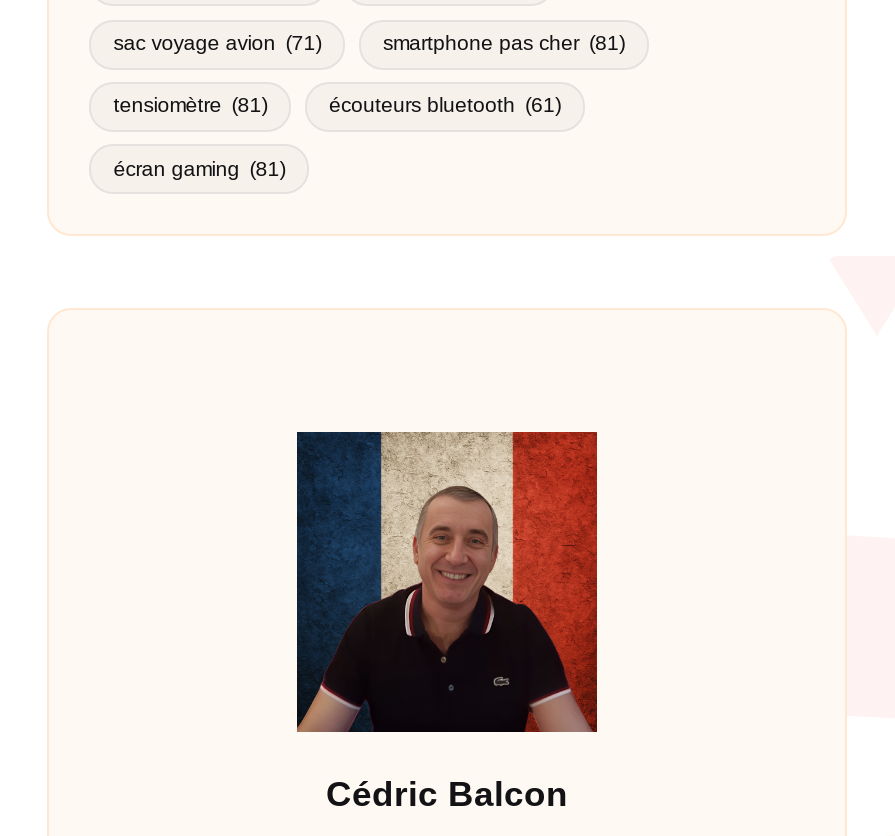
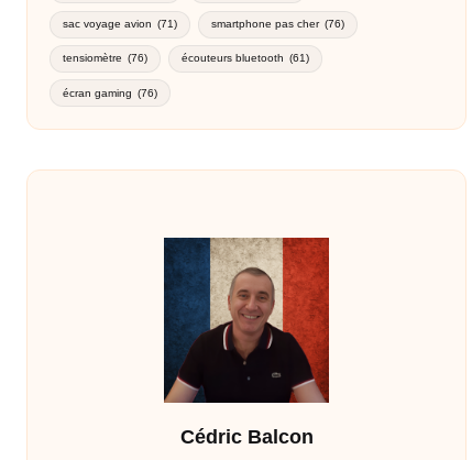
[383,32,625,54] smartphone pas cher (81) -> [211,18,344,30] smartphone pas cher (76)
[113,95,267,117] tensiomètre (81) -> [63,52,148,64] tensiomètre (76)
[113,157,285,179] écran gaming (81) -> [63,86,158,98] écran gaming (76)

